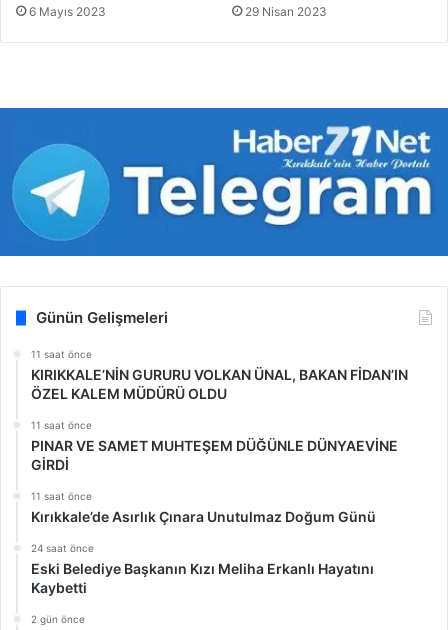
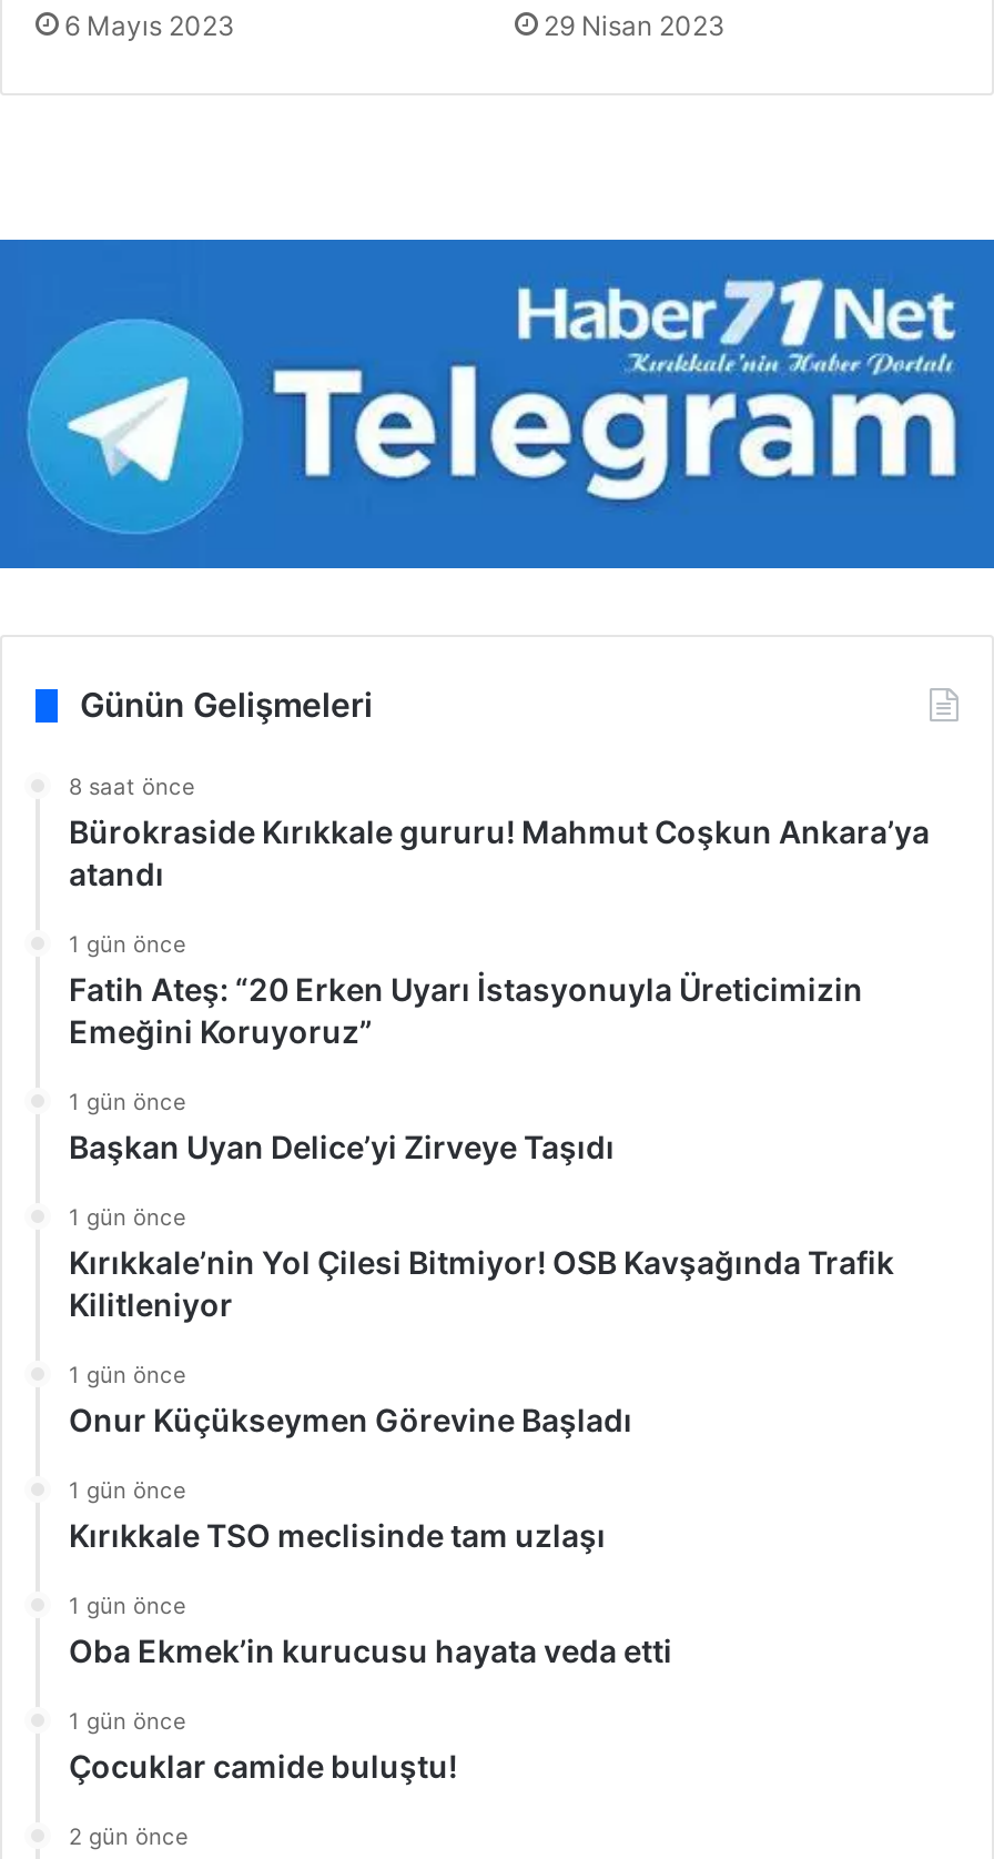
[31,348,408,596] 11 saat önce | KIRIKKALE’NİN GURURU VOLKAN ÜNAL, BAKAN FİDAN’IN | ÖZEL KALEM MÜDÜRÜ OLDU | 11 saat önce | PINAR VE SAMET MUHTEŞEM DÜĞÜNLE DÜNYAEVİNE | GİRDİ | 11 saat önce | Kırıkkale’de Asırlık Çınara Unutulmaz Doğum Günü | 24 saat önce | Eski Belediye Başkanın Kızı Meliha Erkanlı Hayatını | Kaybetti -> [69,773,930,1786] 8 saat önce | Bürokraside Kırıkkale gururu! Mahmut Coşkun Ankara’ya | atandı | 1 gün önce | Fatih Ateş: “20 Erken Uyarı İstasyonuyla Üreticimizin | Emeğini Koruyoruz” | 1 gün önce | Başkan Uyan Delice’yi Zirveye Taşıdı | 1 gün önce | Kırıkkale’nin Yol Çilesi Bitmiyor! OSB Kavşağında Trafik | Kilitleniyor | 1 gün önce | Onur Küçükseymen Görevine Başladı | 1 gün önce | Kırıkkale TSO meclisinde tam uzlaşı | 1 gün önce | Oba Ekmek’in kurucusu hayata veda etti | 1 gün önce | Çocuklar camide buluştu!

